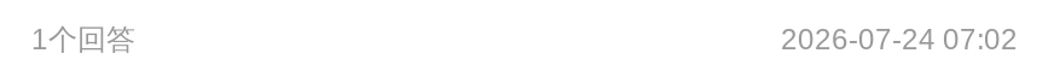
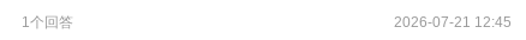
[781,23,1018,57] 2026-07-24 07:02 -> [394,14,512,31] 2026-07-21 12:45

